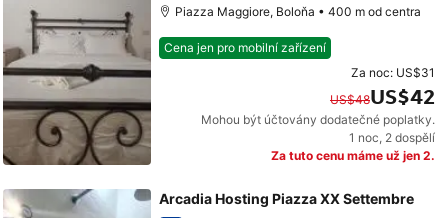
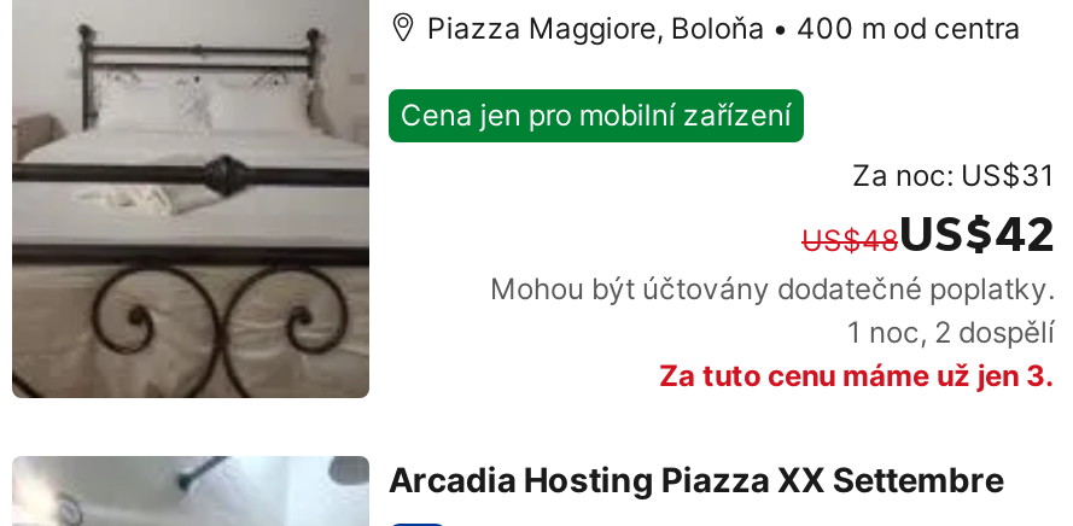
[271,148,435,163] Za tuto cenu máme už jen 2. -> [659,357,1055,393] Za tuto cenu máme už jen 3.

